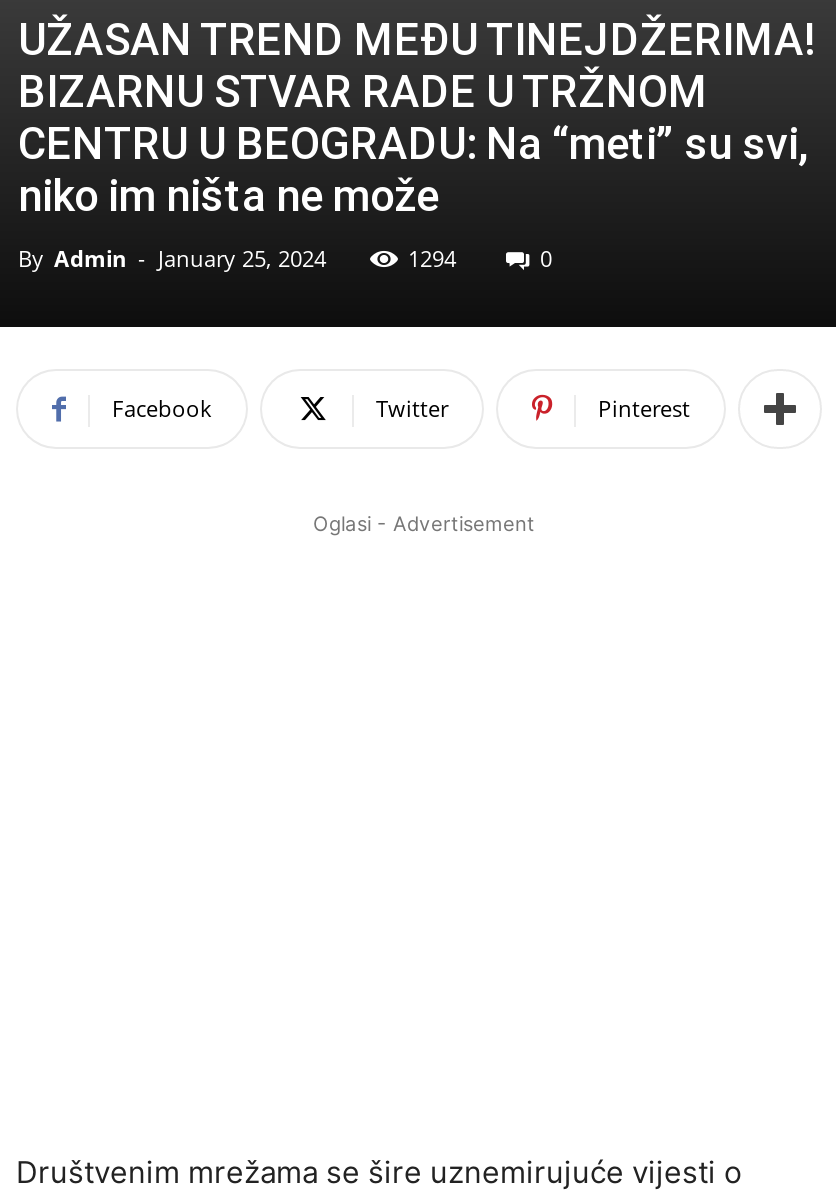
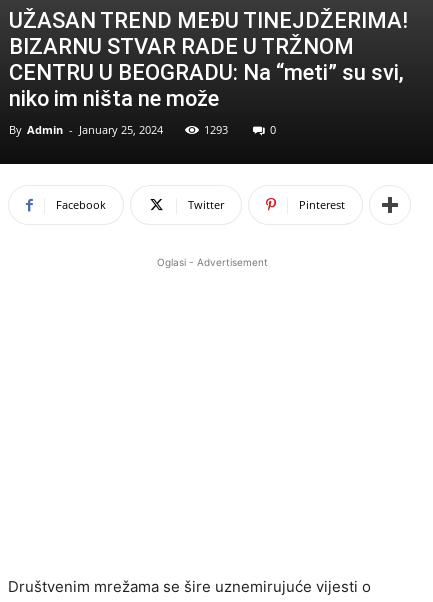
[408,243,456,273] 1294 -> [204,122,228,137] 1293

